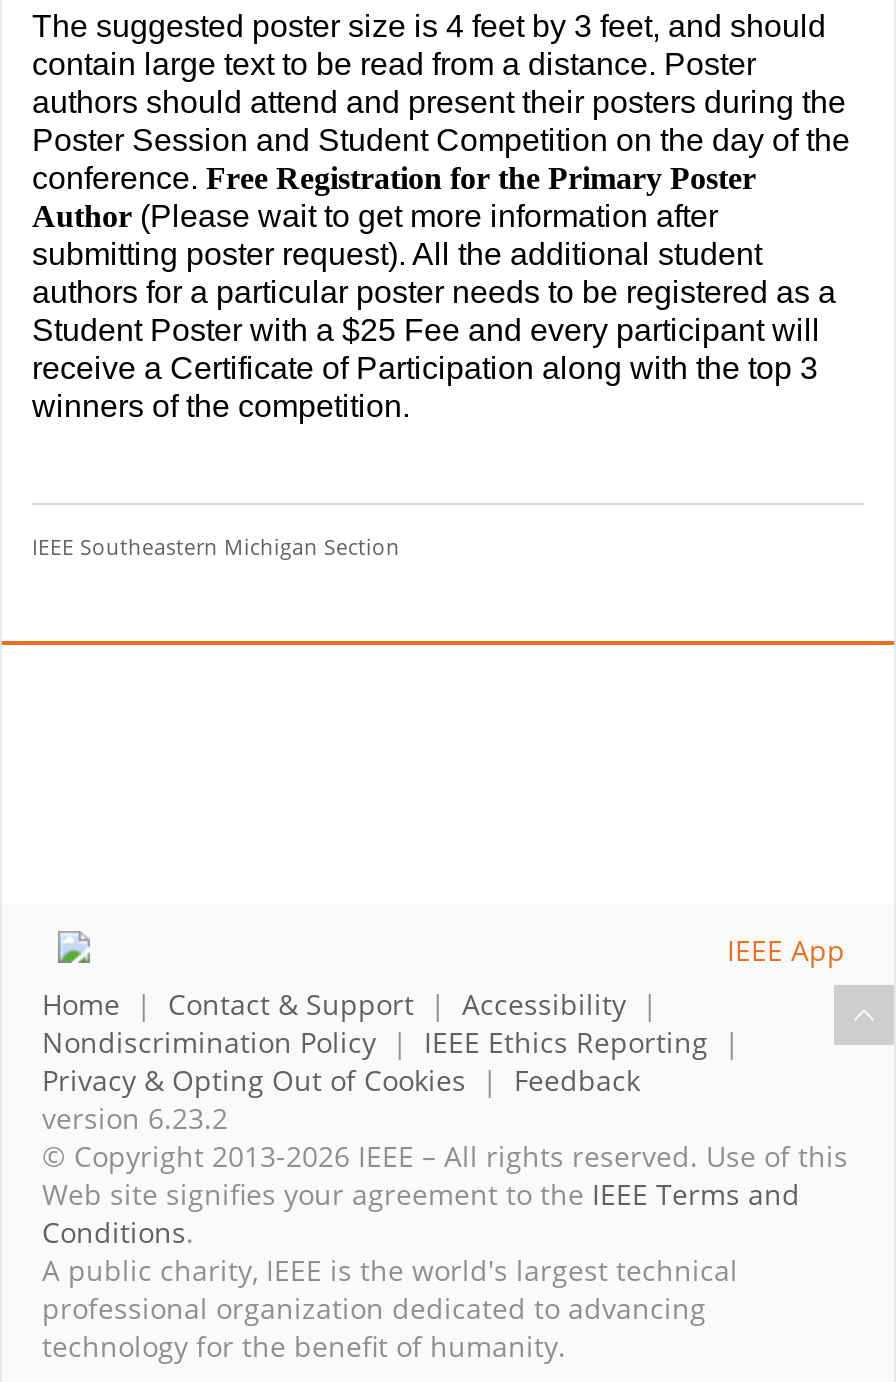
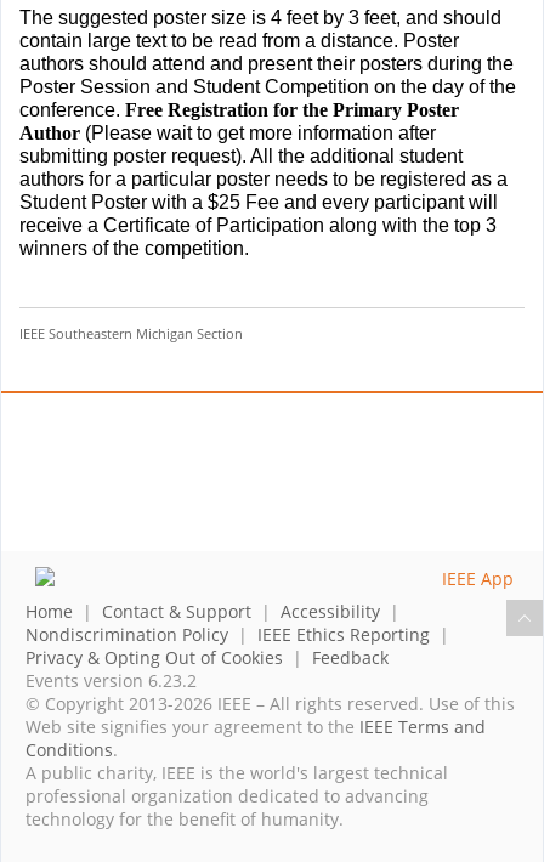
[42,1100,228,1138] version 6.23.2 -> [25,670,197,693] Events version 6.23.2

